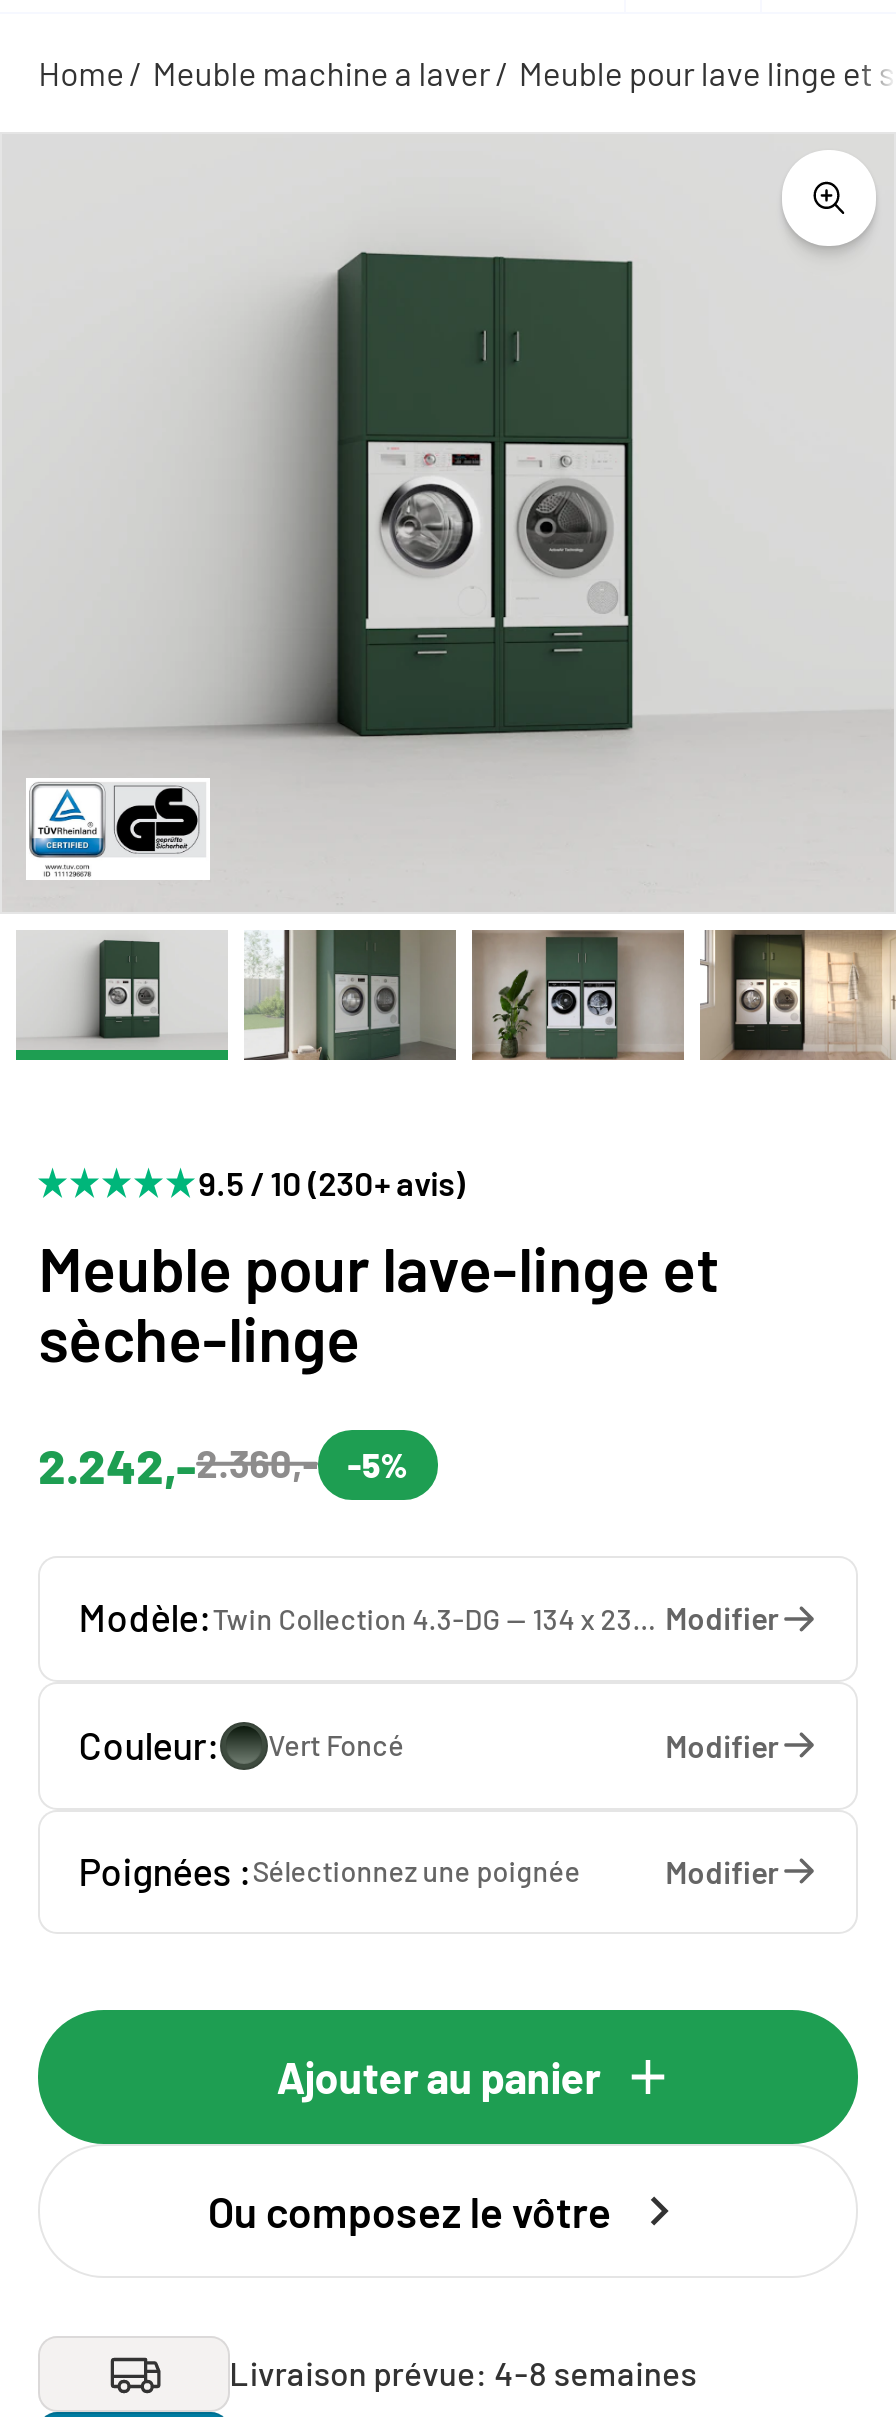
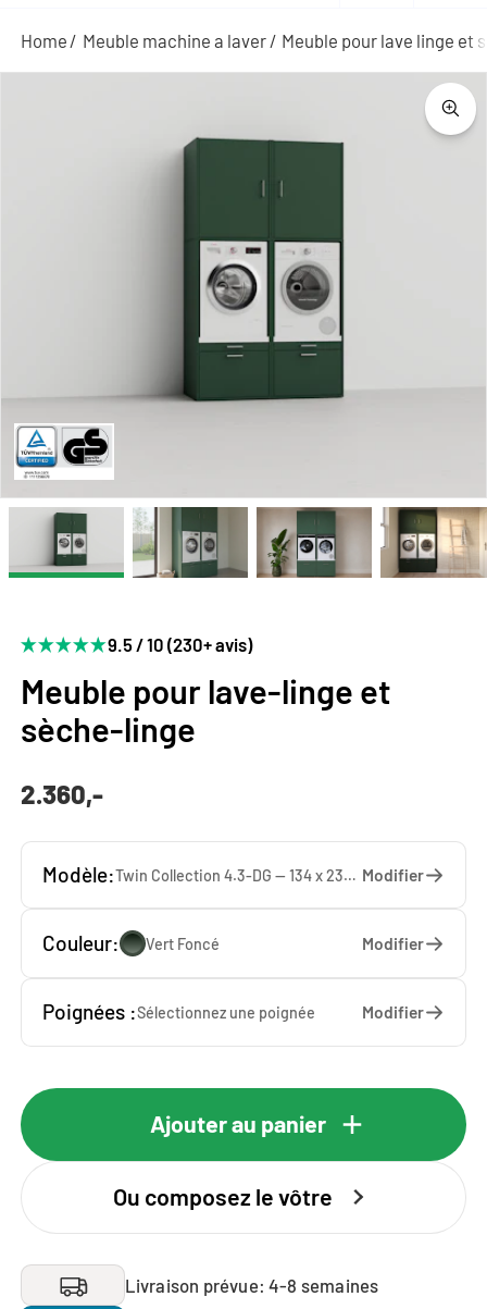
[38,1435,409,1493] 2.242,-2.360,- | -5% -> [21,778,103,810] 2.360,-

